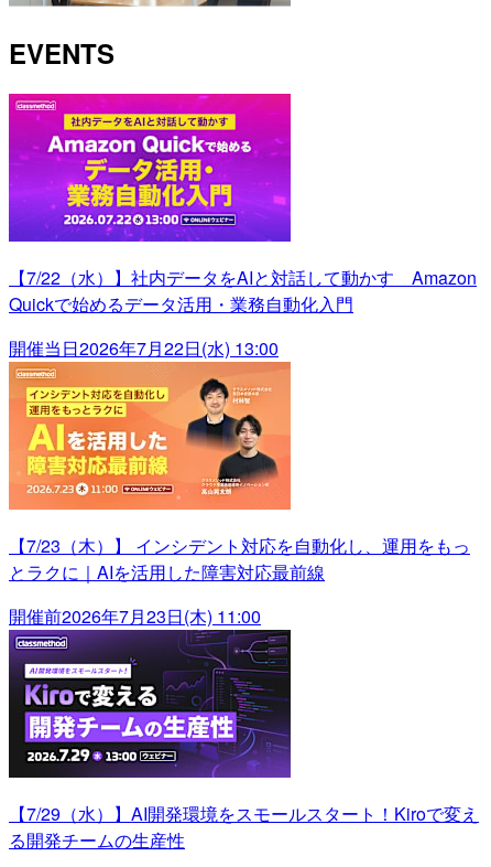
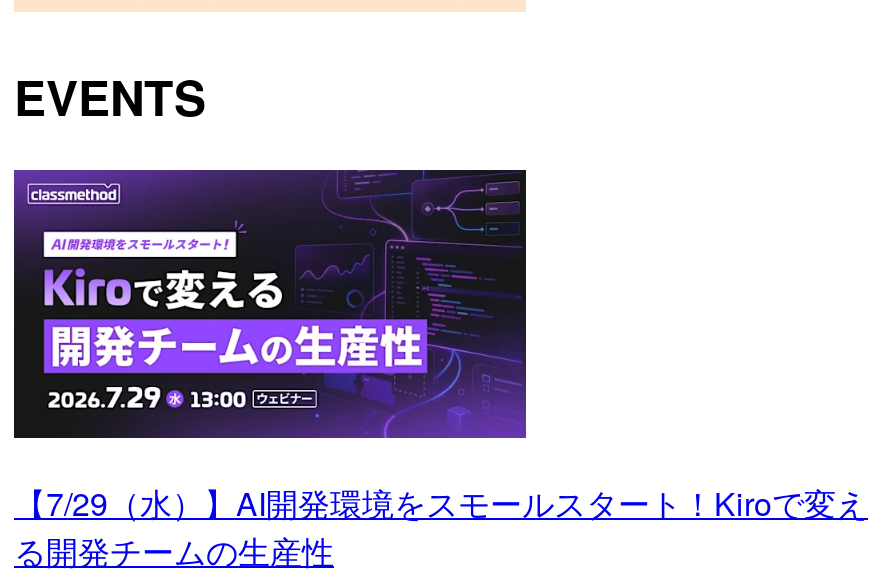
[8,93,477,361] [image] | 【7/22（水）】社内データをAIと対話して動かす Amazon | Quickで始めるデータ活用・業務自動化入門 | 開催当日2026年7月22日(水) 13:00 -> none
[9,370,470,629] [image] | 【7/23（木）】 インシデント対応を自動化し、運用をもっ | とラクに｜AIを活用した障害対応最前線 | 開催前2026年7月23日(木) 11:00 -> none

